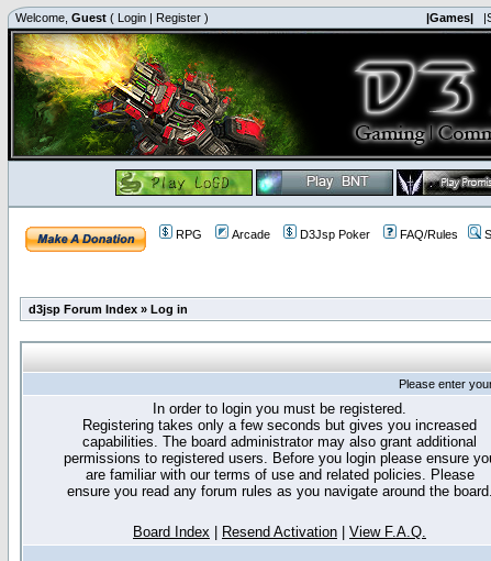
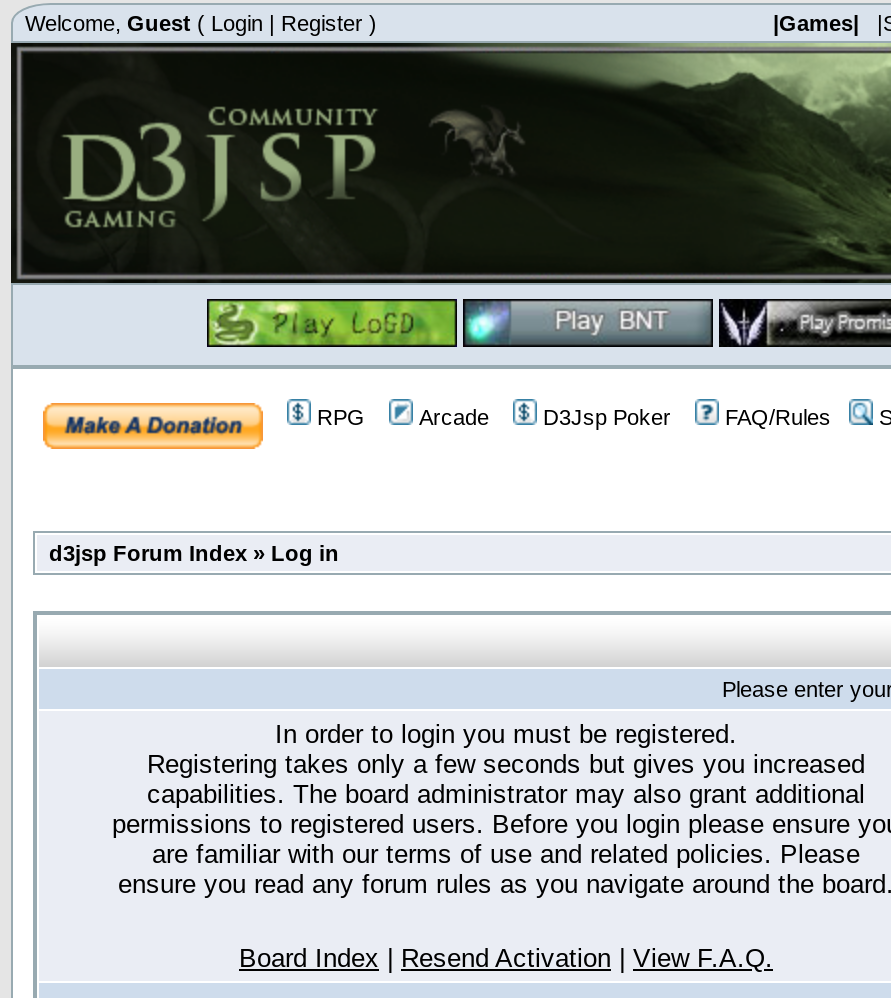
[14,28,488,155] [image] -> [21,41,885,273] [image]

